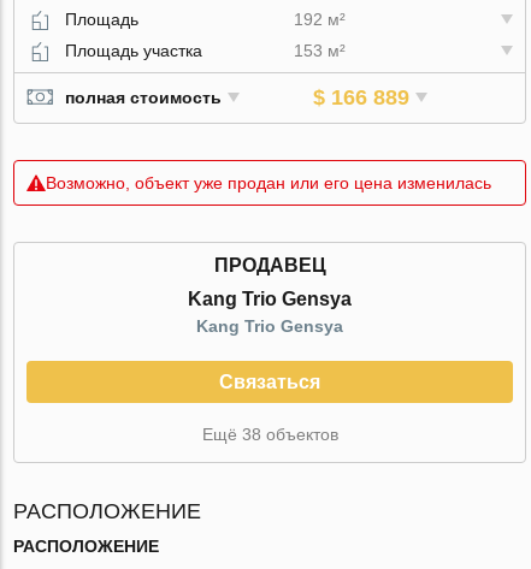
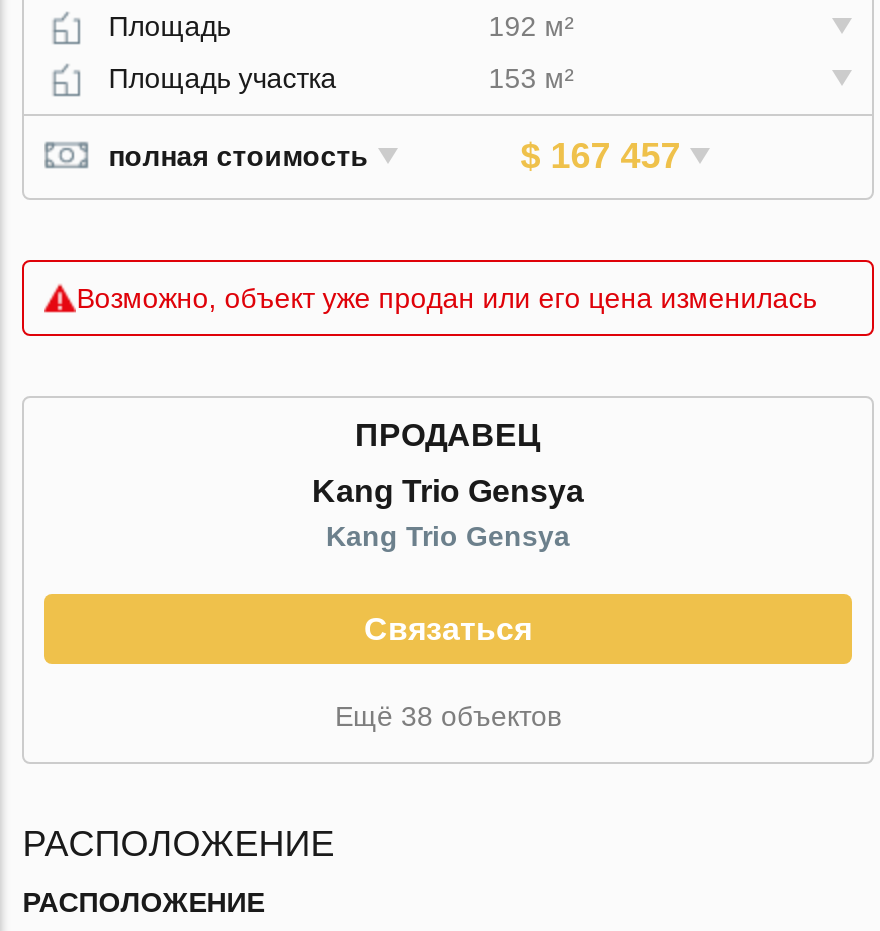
[313,85,410,109] $ 166 889 -> [520,135,680,175] $ 167 457

